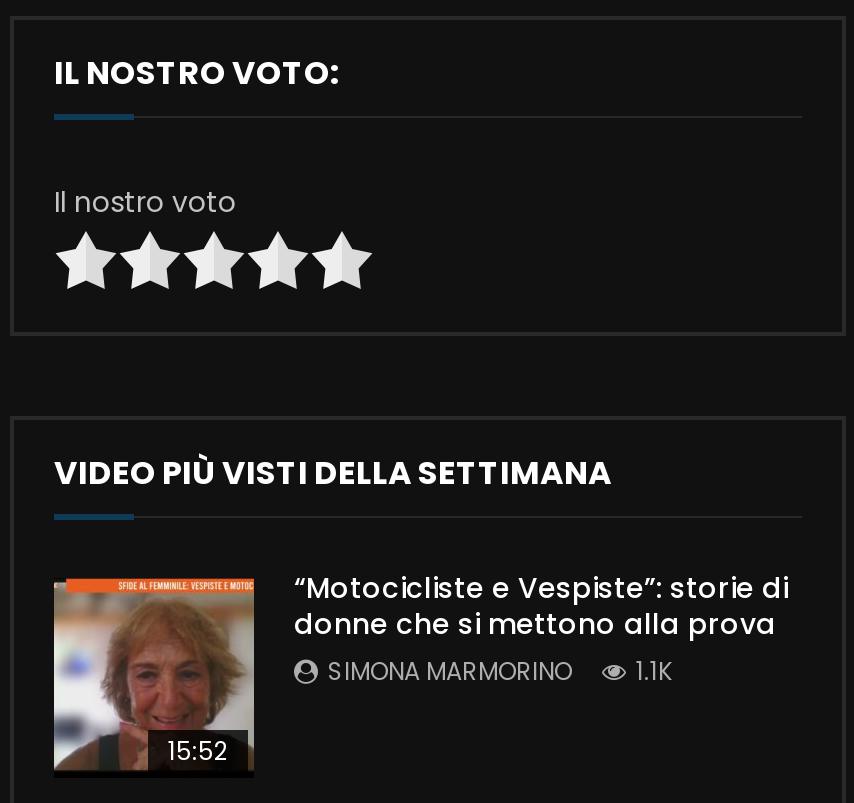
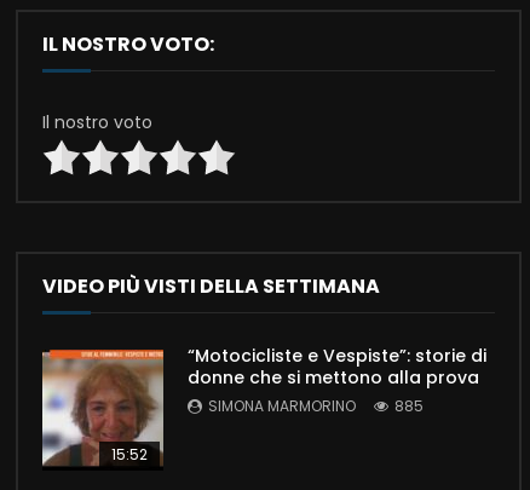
[328,655,672,689] SIMONA MARMORINO 1.1K -> [208,396,424,417] SIMONA MARMORINO 885

